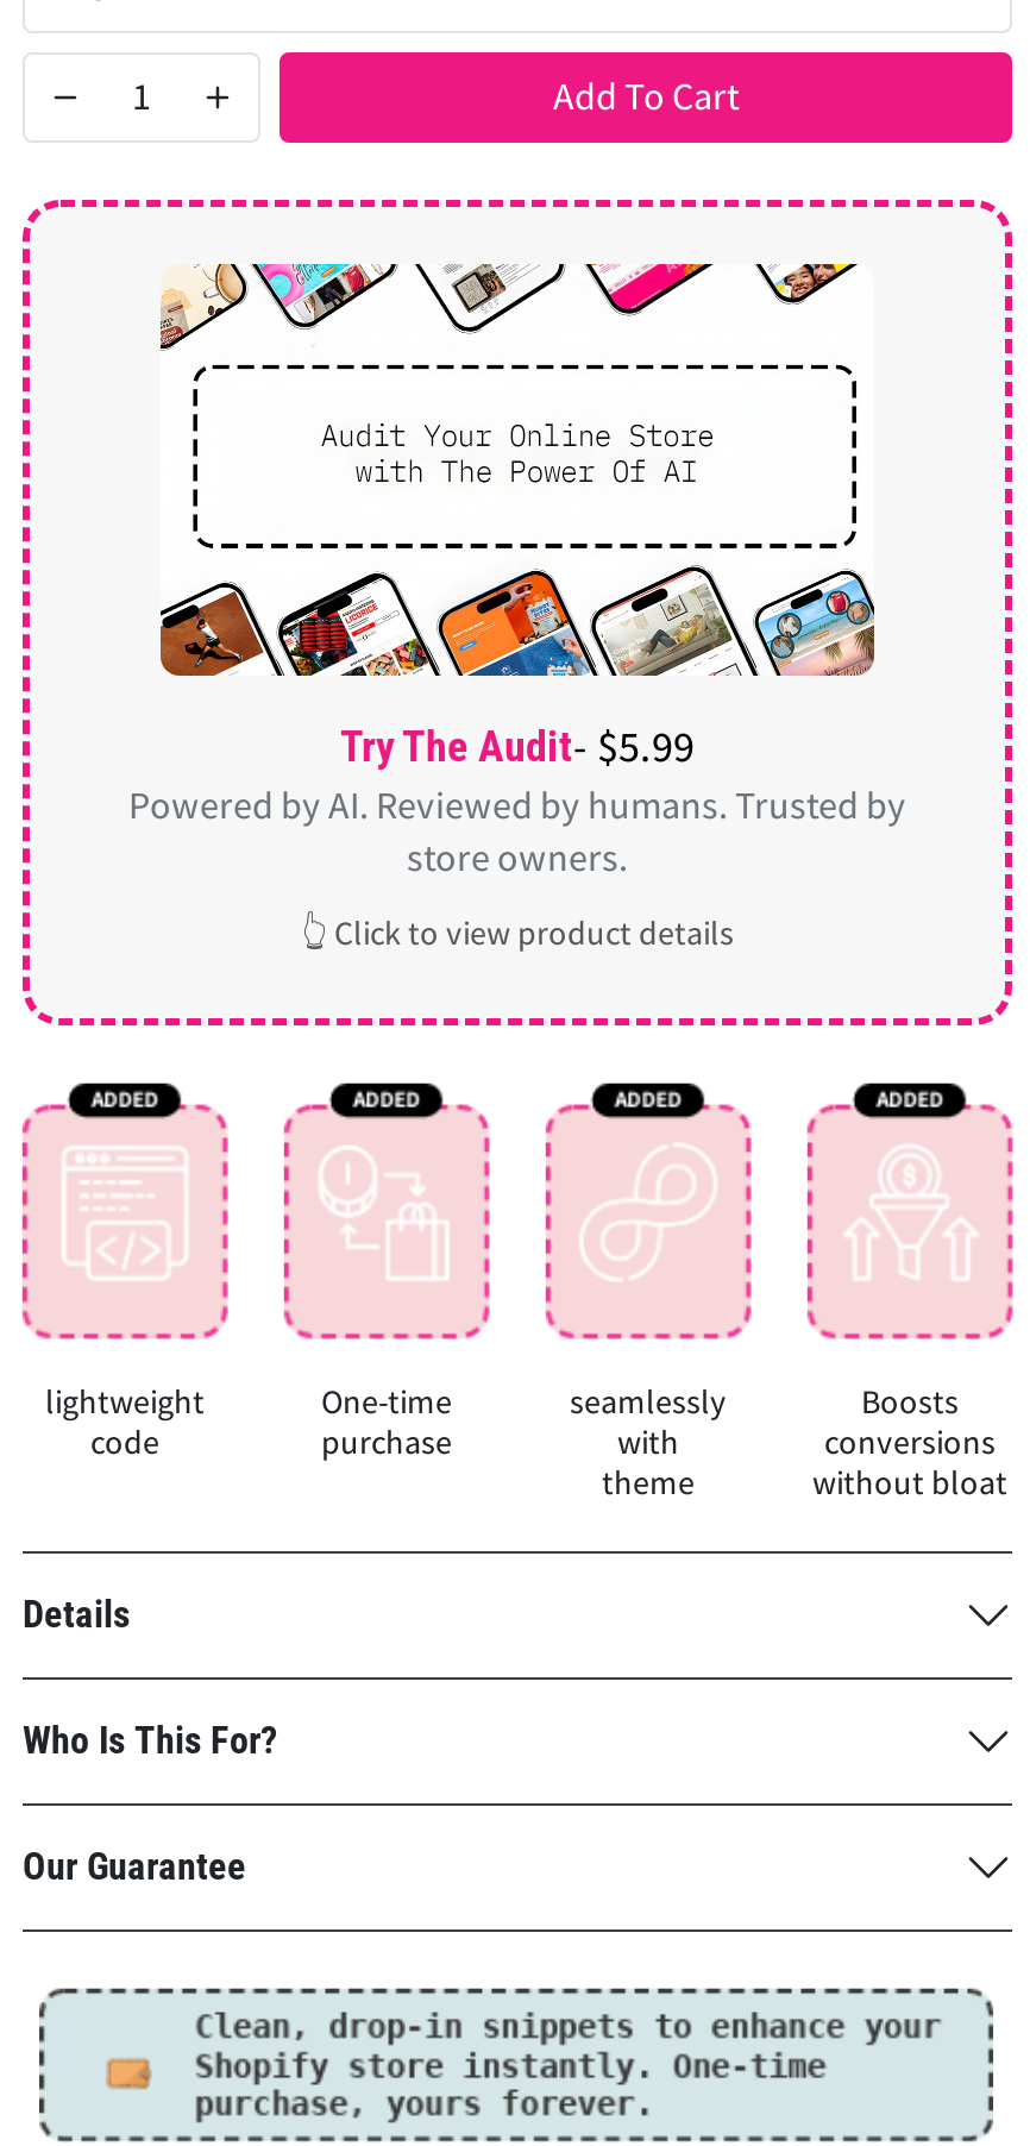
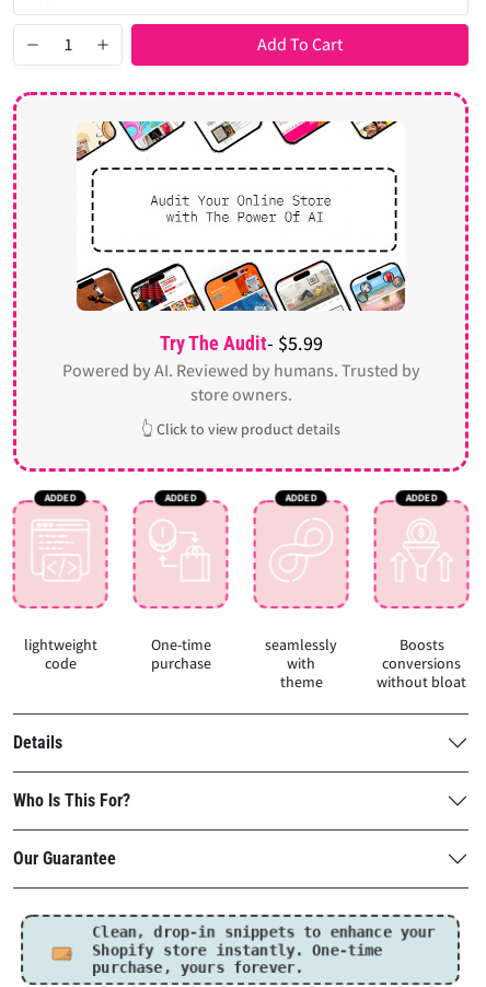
[20,1066,230,1342] [image] -> [12,489,108,616] [image]
[282,1066,491,1342] [image] -> [132,489,229,616] [image]
[544,1066,753,1342] [image] -> [253,489,349,616] [image]
[805,1066,1015,1342] [image] -> [373,489,470,616] [image]

